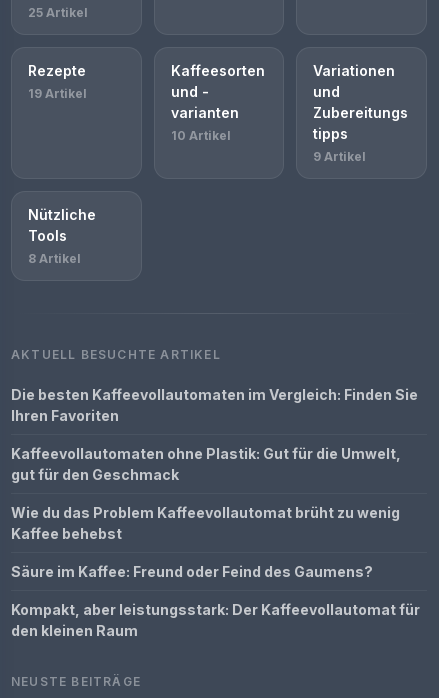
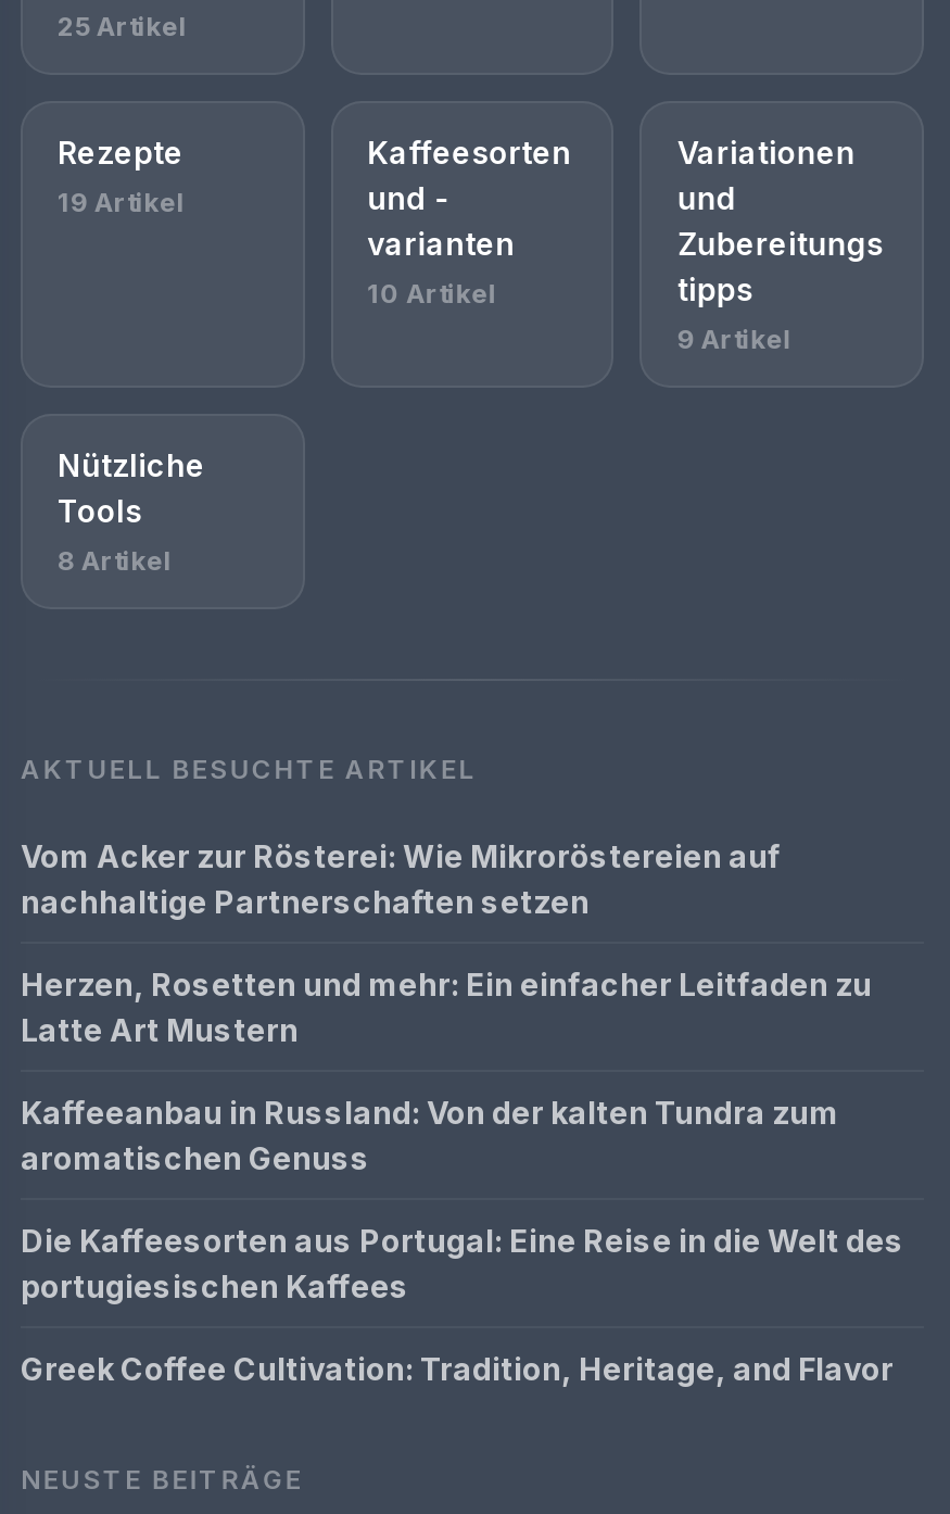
[11,386,418,424] Die besten Kaffeevollautomaten im Vergleich: Finden Sie | Ihren Favoriten -> [21,837,781,920] Vom Acker zur Rösterei: Wie Mikroröstereien auf | nachhaltige Partnerschaften setzen
[11,445,401,483] Kaffeevollautomaten ohne Plastik: Gut für die Umwelt, | gut für den Geschmack -> [21,966,872,1048] Herzen, Rosetten und mehr: Ein einfacher Leitfaden zu | Latte Art Mustern
[11,504,400,542] Wie du das Problem Kaffeevollautomat brüht zu wenig | Kaffee behebst -> [21,1094,839,1176] Kaffeeanbau in Russland: Von der kalten Tundra zum | aromatischen Genuss
[11,563,373,580] Säure im Kaffee: Freund oder Feind des Gaumens? -> [21,1222,904,1304] Die Kaffeesorten aus Portugal: Eine Reise in die Welt des | portugiesischen Kaffees
[11,601,420,639] Kompakt, aber leistungsstark: Der Kaffeevollautomat für | den kleinen Raum -> [21,1350,894,1387] Greek Coffee Cultivation: Tradition, Heritage, and Flavor

